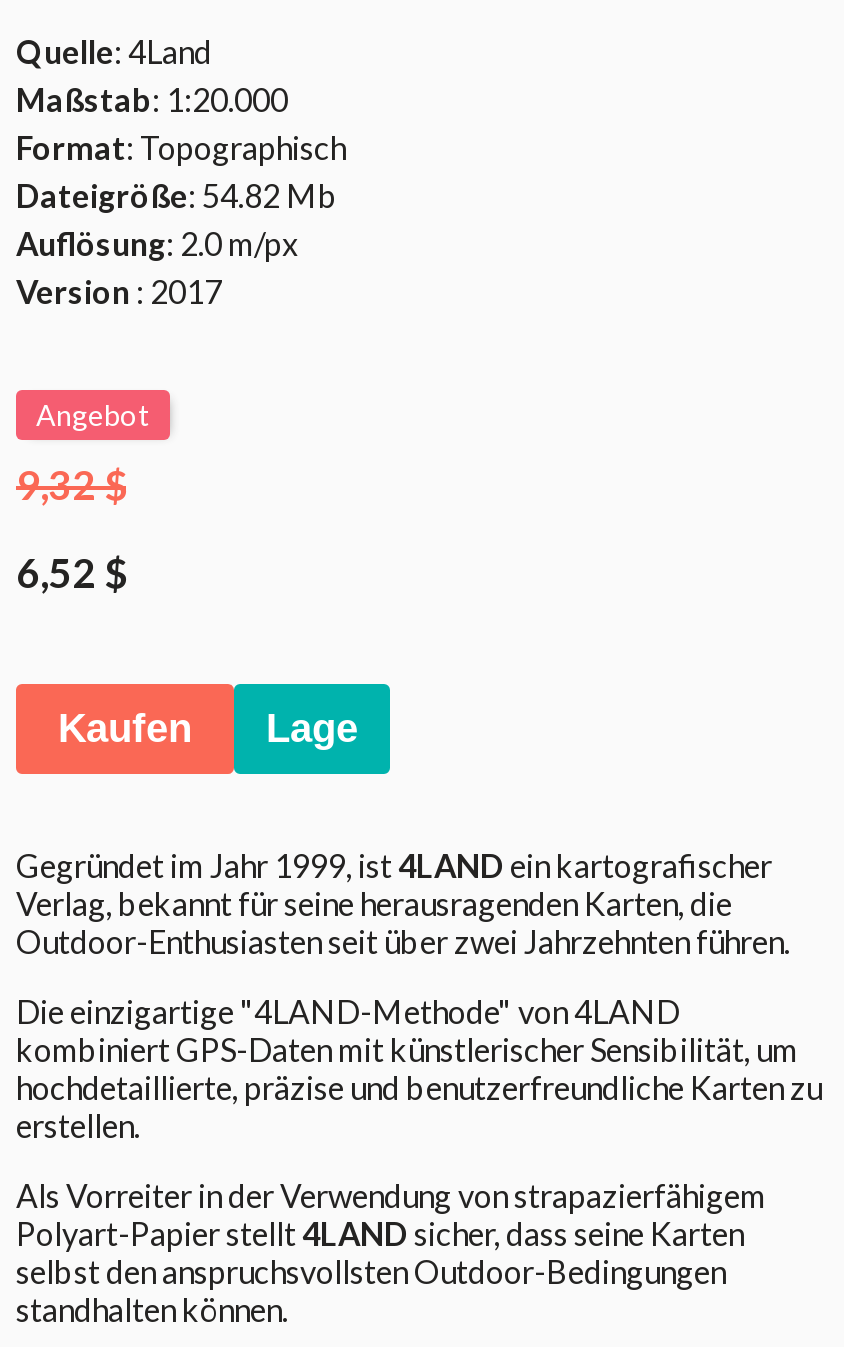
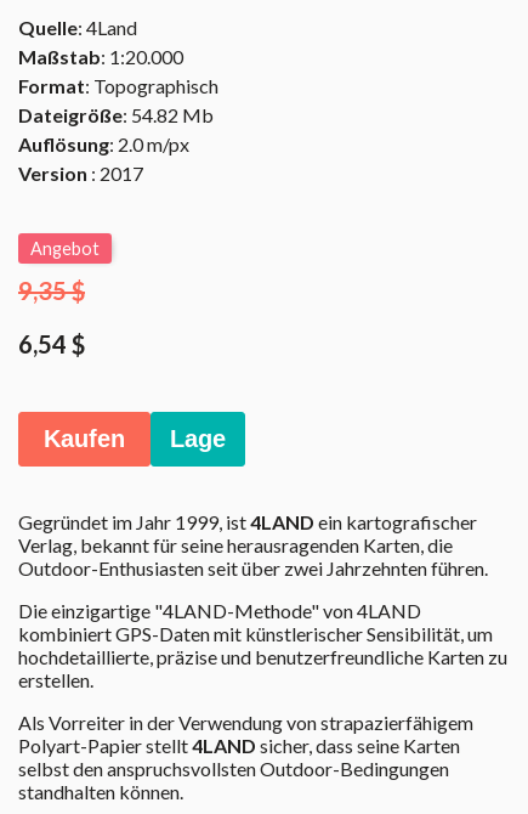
[16,460,126,508] 9,32 $ -> [18,276,85,305] 9,35 $
[16,548,126,596] 6,52 $ -> [18,329,85,358] 6,54 $

